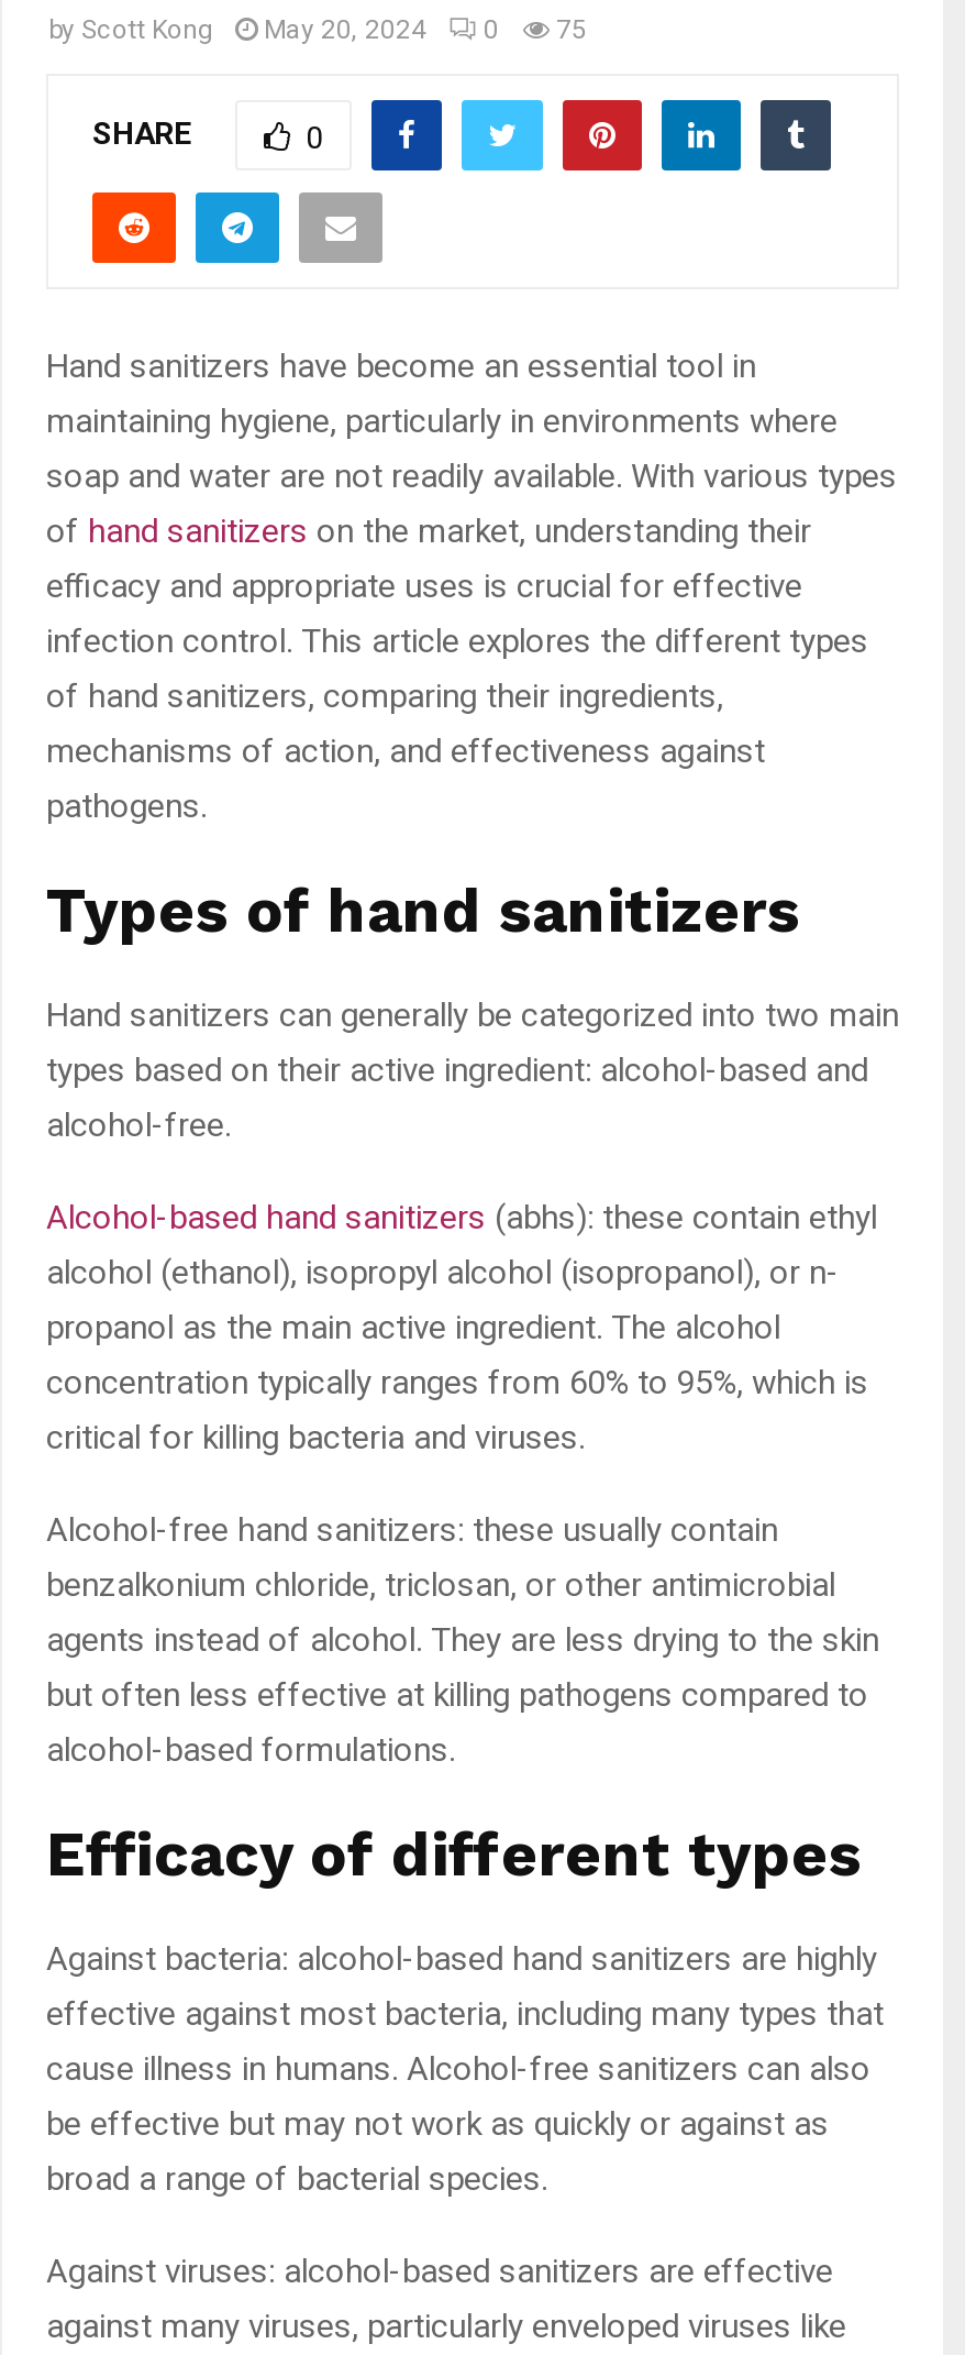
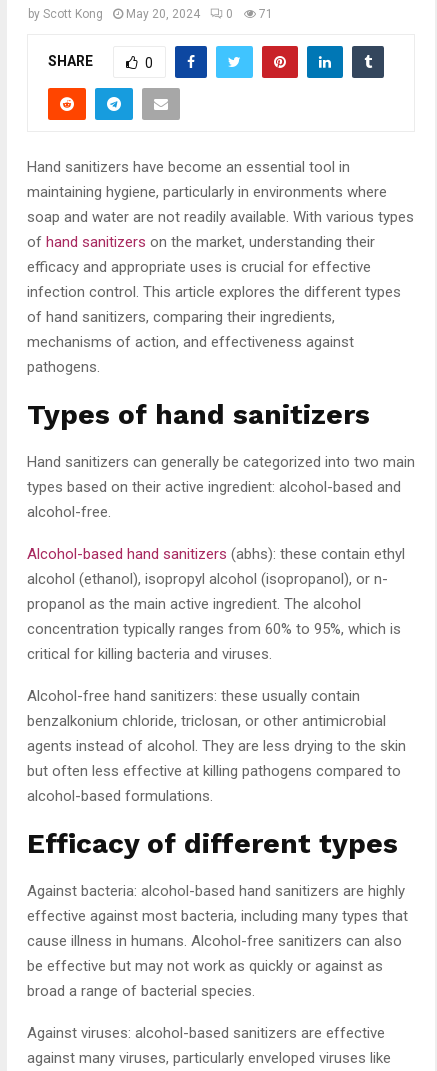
[48,14,587,45] by Scott Kong May 20, 2024 0 75 -> [28,7,273,21] by Scott Kong May 20, 2024 0 71

